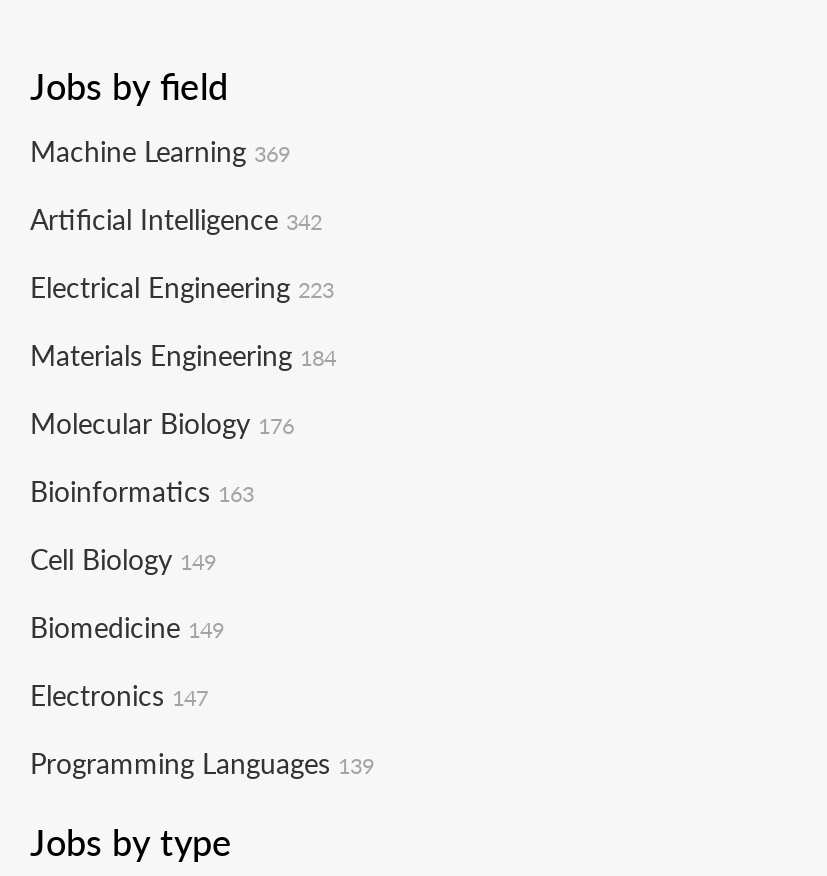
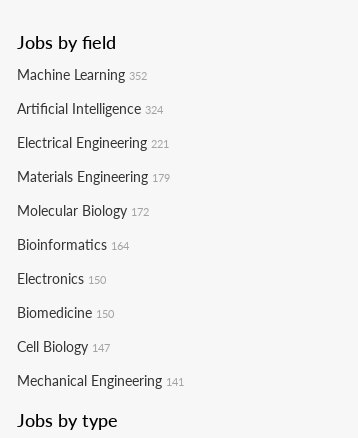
[30,130,290,170] Machine Learning 369 -> [17,64,147,84] Machine Learning 352
[30,198,322,238] Artificial Intelligence 342 -> [17,98,163,118] Artificial Intelligence 324
[30,266,334,306] Electrical Engineering 223 -> [17,132,169,152] Electrical Engineering 221
[30,334,336,374] Materials Engineering 184 -> [17,166,170,186] Materials Engineering 179
[30,402,294,442] Molecular Biology 176 -> [17,200,149,220] Molecular Biology 172
[30,470,254,510] Bioinformatics 163 -> [17,234,129,254] Bioinformatics 164
[30,538,216,578] Cell Biology 149 -> [17,268,106,288] Electronics 150
[30,606,224,646] Biomedicine 149 -> [17,302,114,322] Biomedicine 150
[30,674,208,714] Electronics 147 -> [17,336,110,356] Cell Biology 147
[30,742,374,782] Programming Languages 139 -> [17,370,184,390] Mechanical Engineering 141

